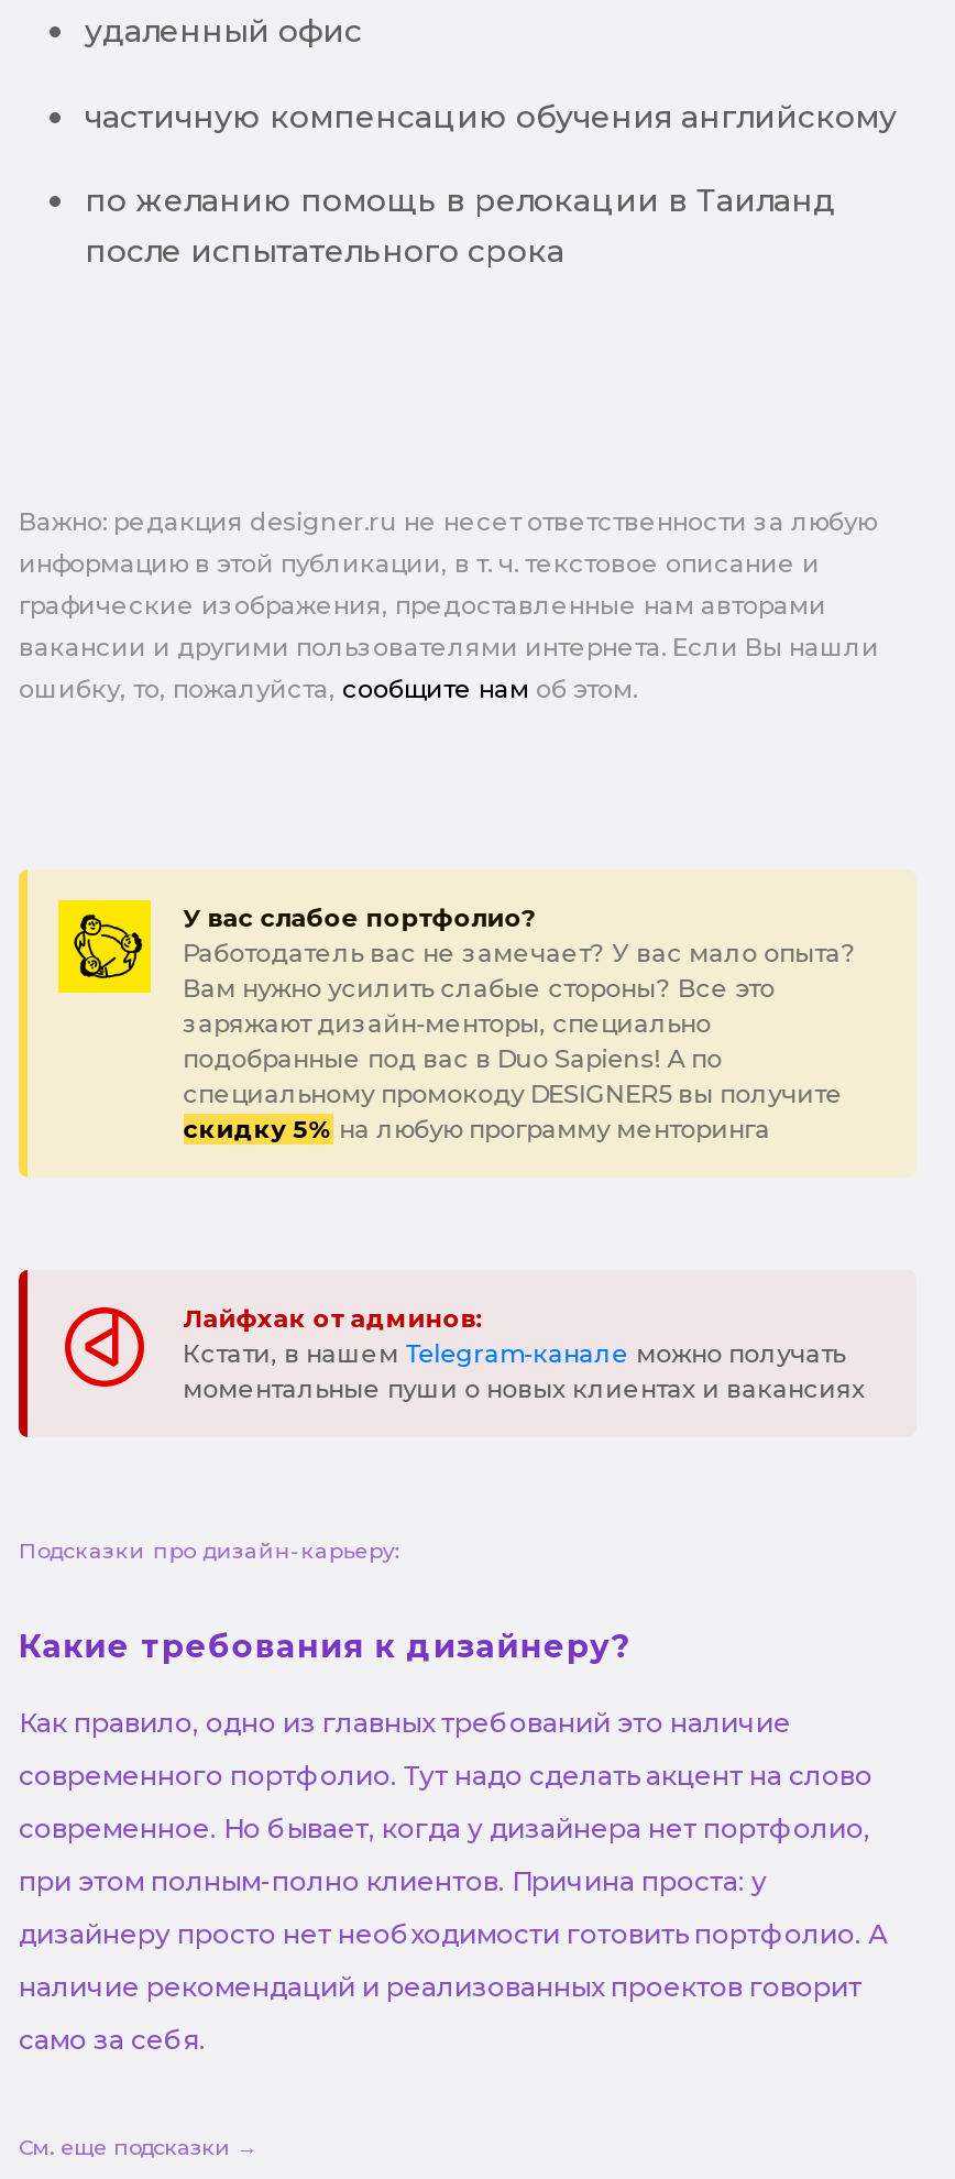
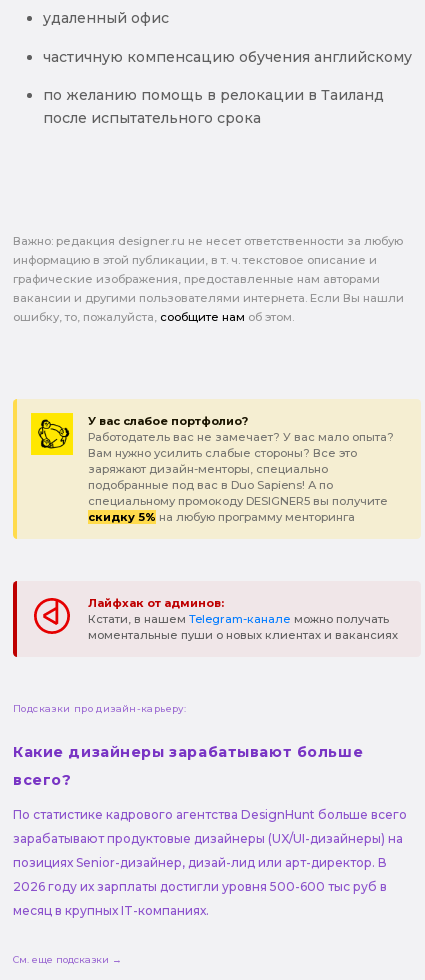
[19,1627,888,2056] Какие требования к дизайнеру? | Как правило, одно из главных требований это наличие | современного портфолио. Тут надо сделать акцент на слово | современное. Но бывает, когда у дизайнера нет портфолио, | при этом полным-полно клиентов. Причина проста: у | дизайнеру просто нет необходимости готовить портфолио. А | наличие рекомендаций и реализованных проектов говорит | само за себя. -> [13,743,407,918] Какие дизайнеры зарабатывают больше | всего? | По статистике кадрового агентства DesignHunt больше всего | зарабатывают продуктовые дизайнеры (UX/UI-дизайнеры) на | позициях Senior-дизайнер, дизай-лид или арт-директор. В | 2026 году их зарплаты достигли уровня 500-600 тыс руб в | месяц в крупных IT-компаниях.

